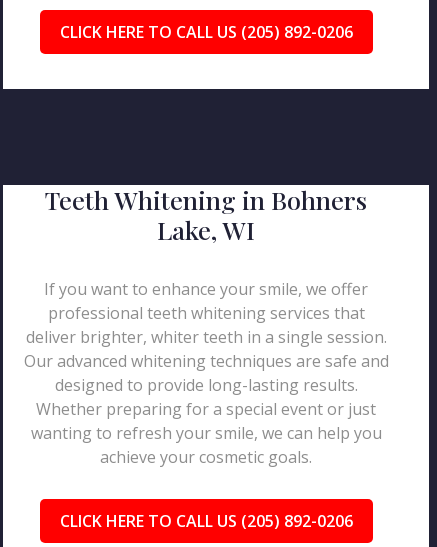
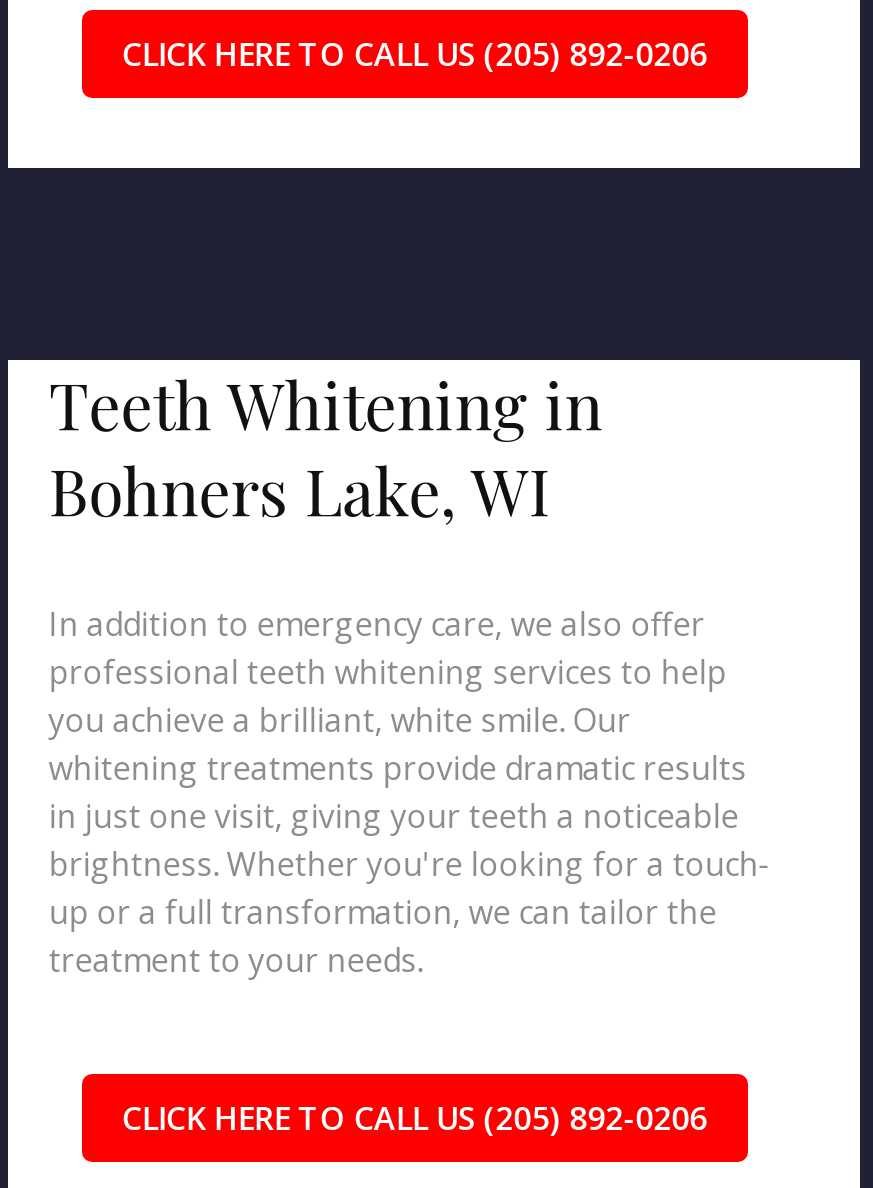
[24,278,389,468] If you want to enhance your smile, we offer | professional teeth whitening services that | deliver brighter, whiter teeth in a single session. | Our advanced whitening techniques are safe and | designed to provide long-lasting results. | Whether preparing for a special event or just | wanting to refresh your smile, we can help you | achieve your cosmetic goals. -> [48,602,770,982] In addition to emergency care, we also offer | professional teeth whitening services to help | you achieve a brilliant, white smile. Our | whitening treatments provide dramatic results | in just one visit, giving your teeth a noticeable | brightness. Whether you're looking for a touch- | up or a full transformation, we can tailor the | treatment to your needs.

